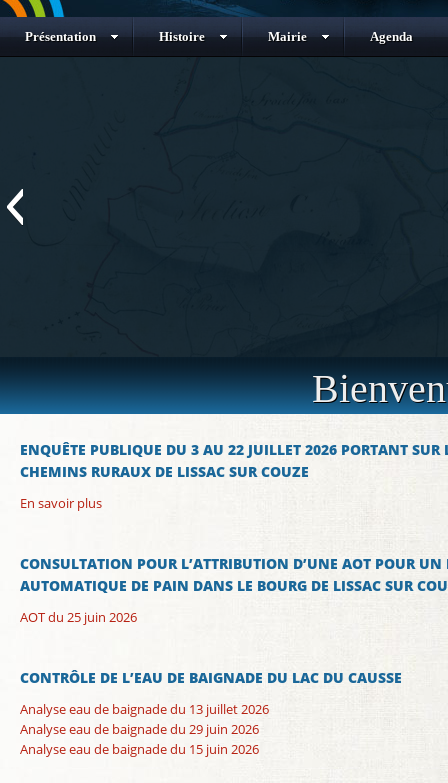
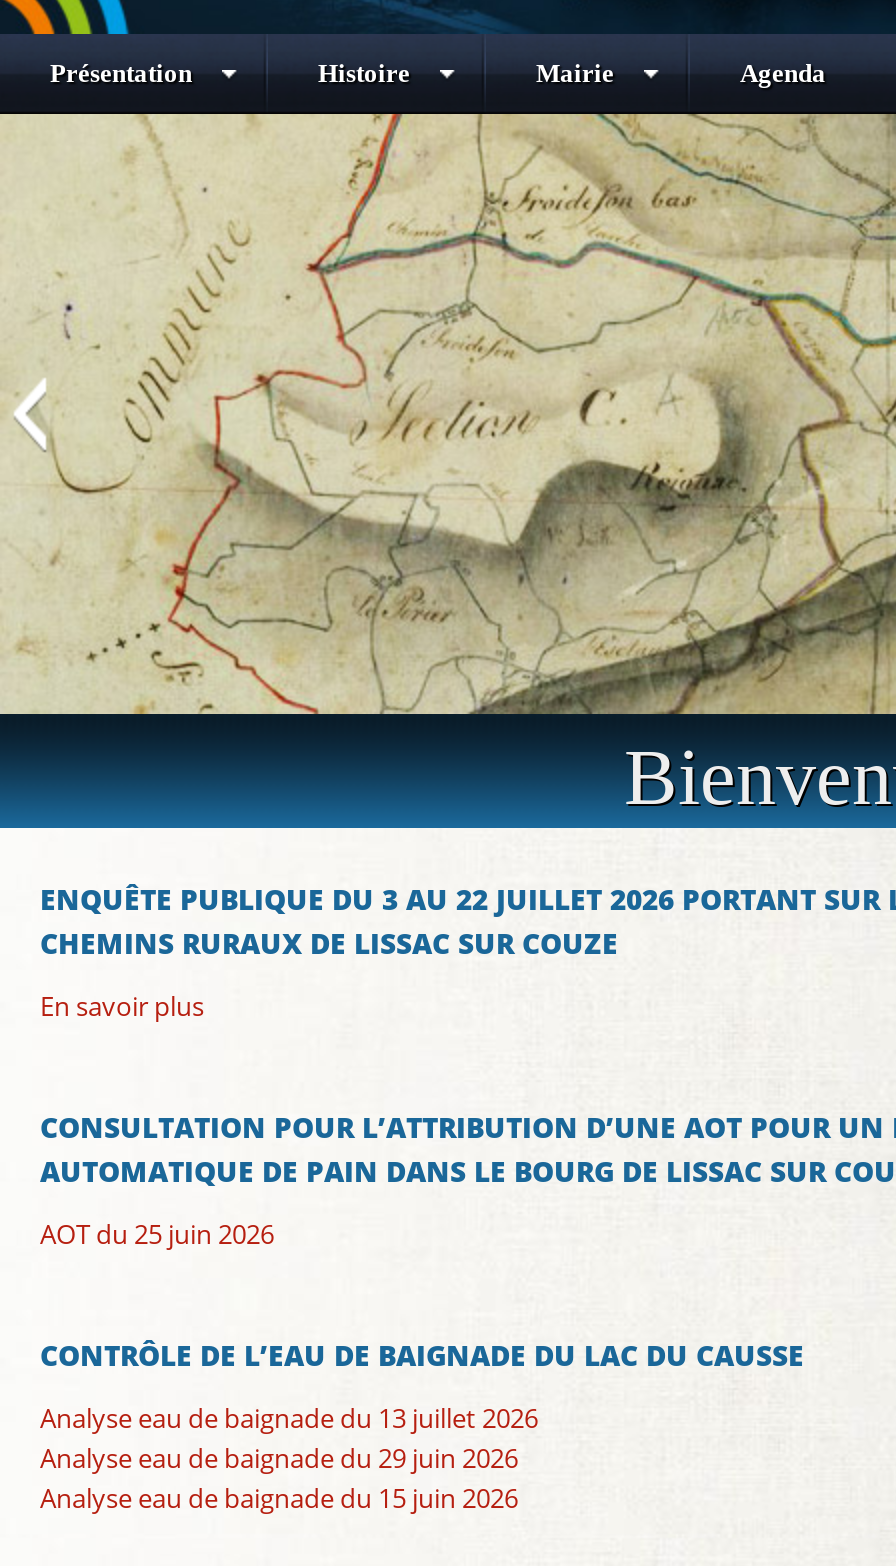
none -> [6,112,890,716] [image]

